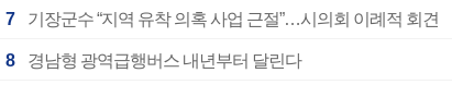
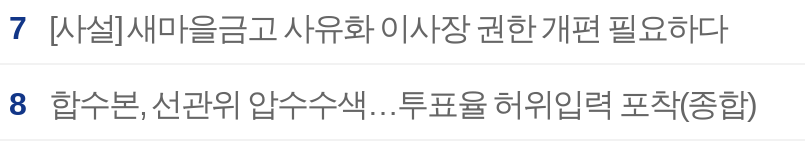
[27,10,439,28] 기장군수 “지역 유착 의혹 사업 근절”…시의회 이례적 회견 -> [49,11,727,45] [사설] 새마을금고 사유화 이사장 권한 개편 필요하다
[27,51,301,70] 경남형 광역급행버스 내년부터 달린다 -> [49,87,755,121] 합수본, 선관위 압수수색…투표율 허위입력 포착(종합)

